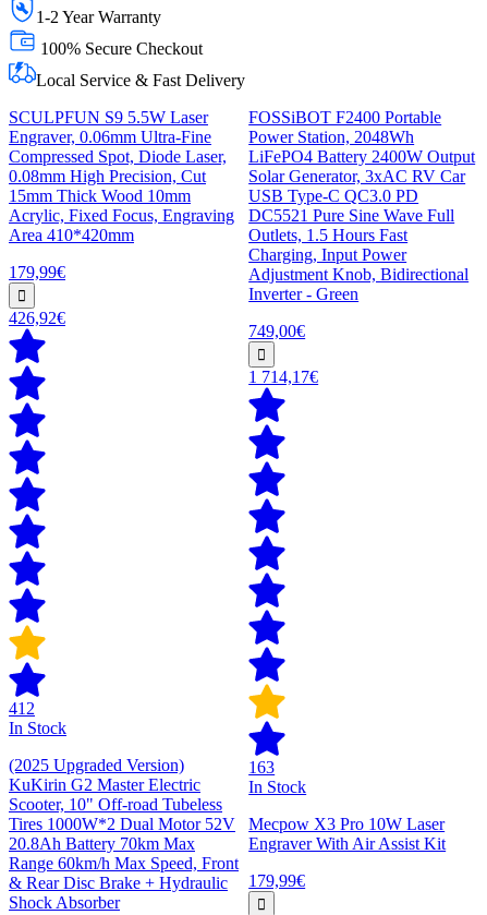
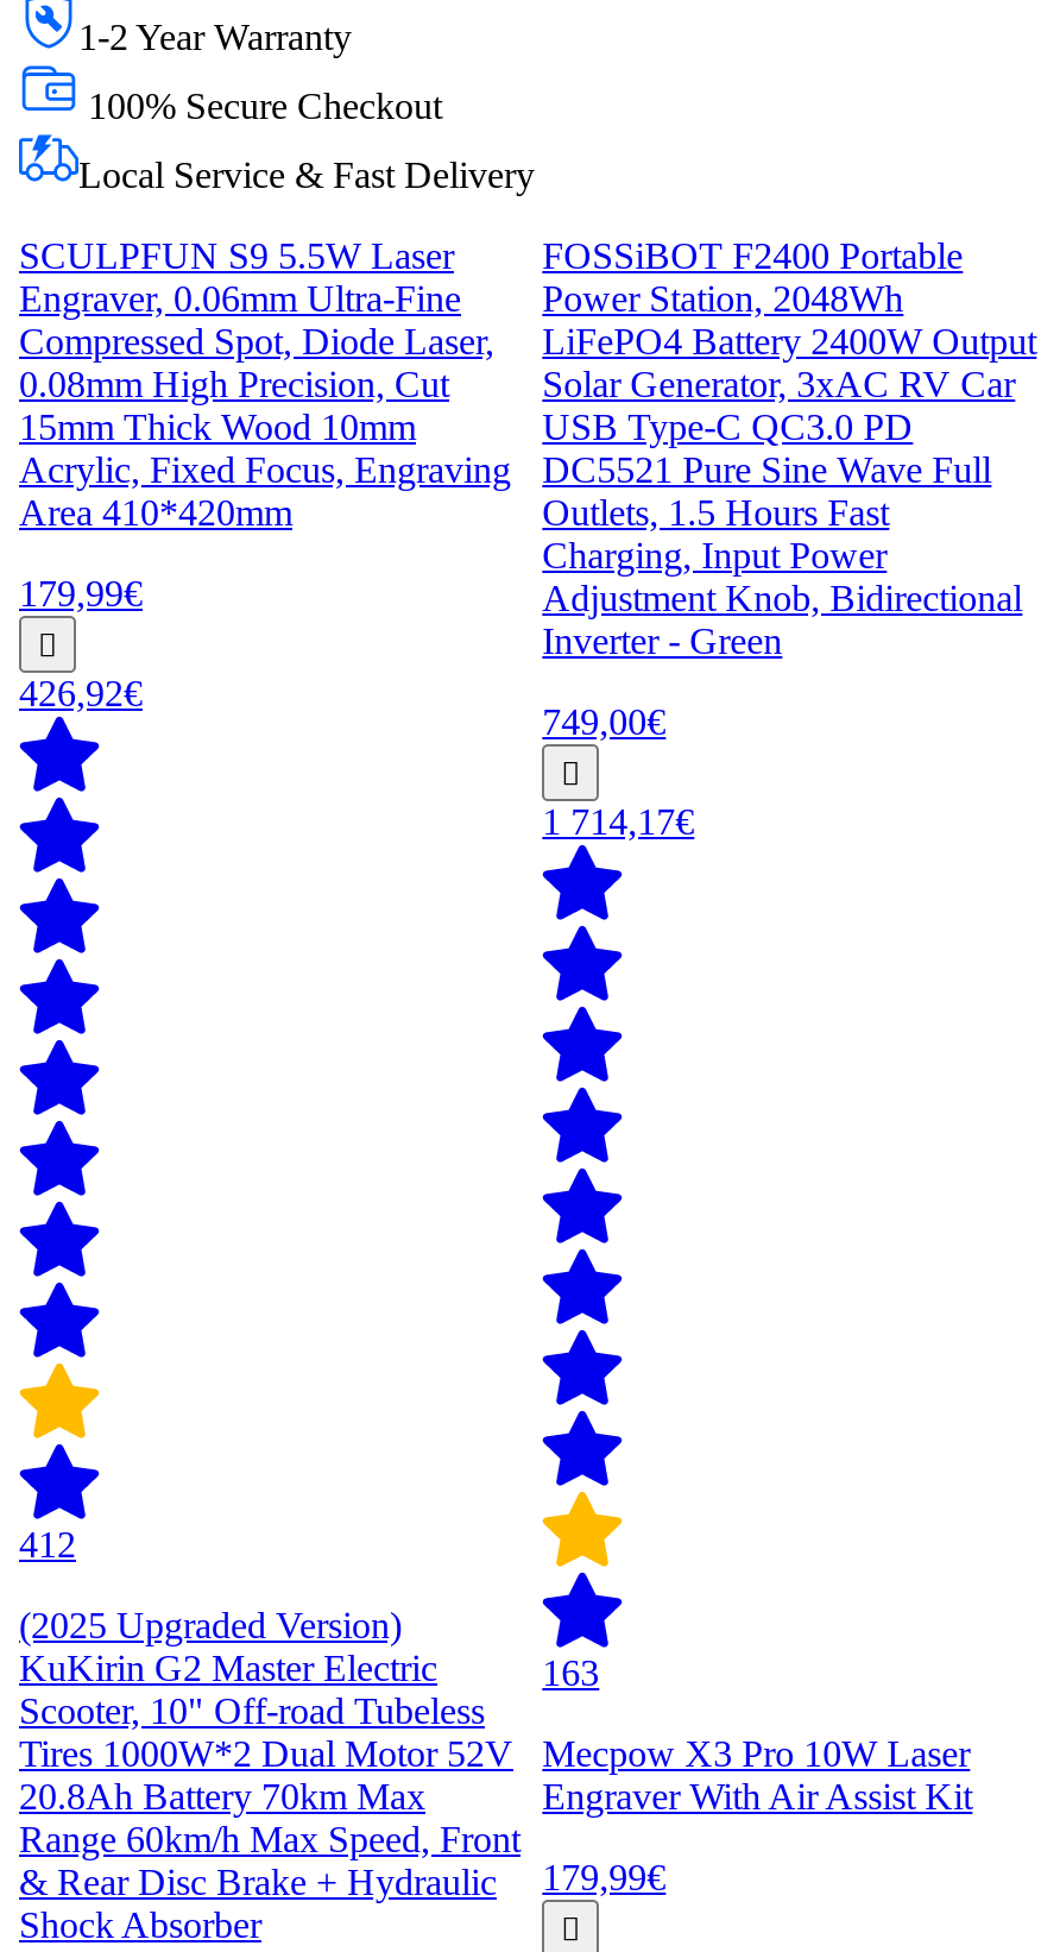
[9,719,66,737] In Stock -> none
[249,777,306,796] In Stock -> none

